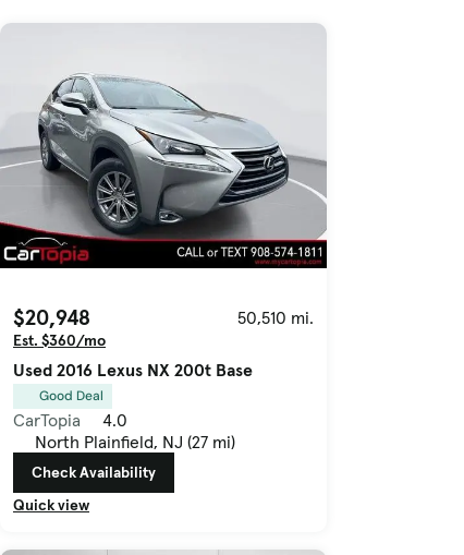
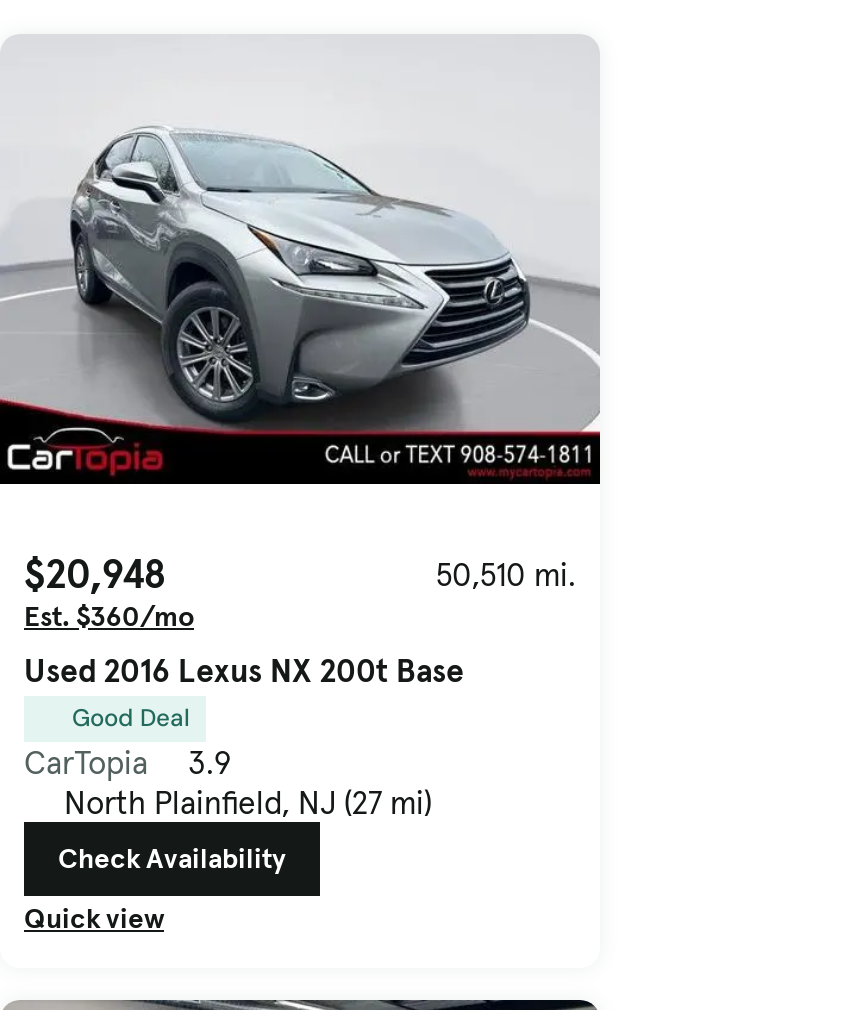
[13,409,127,431] CarTopia 4.0 -> [24,742,232,782] CarTopia 3.9

